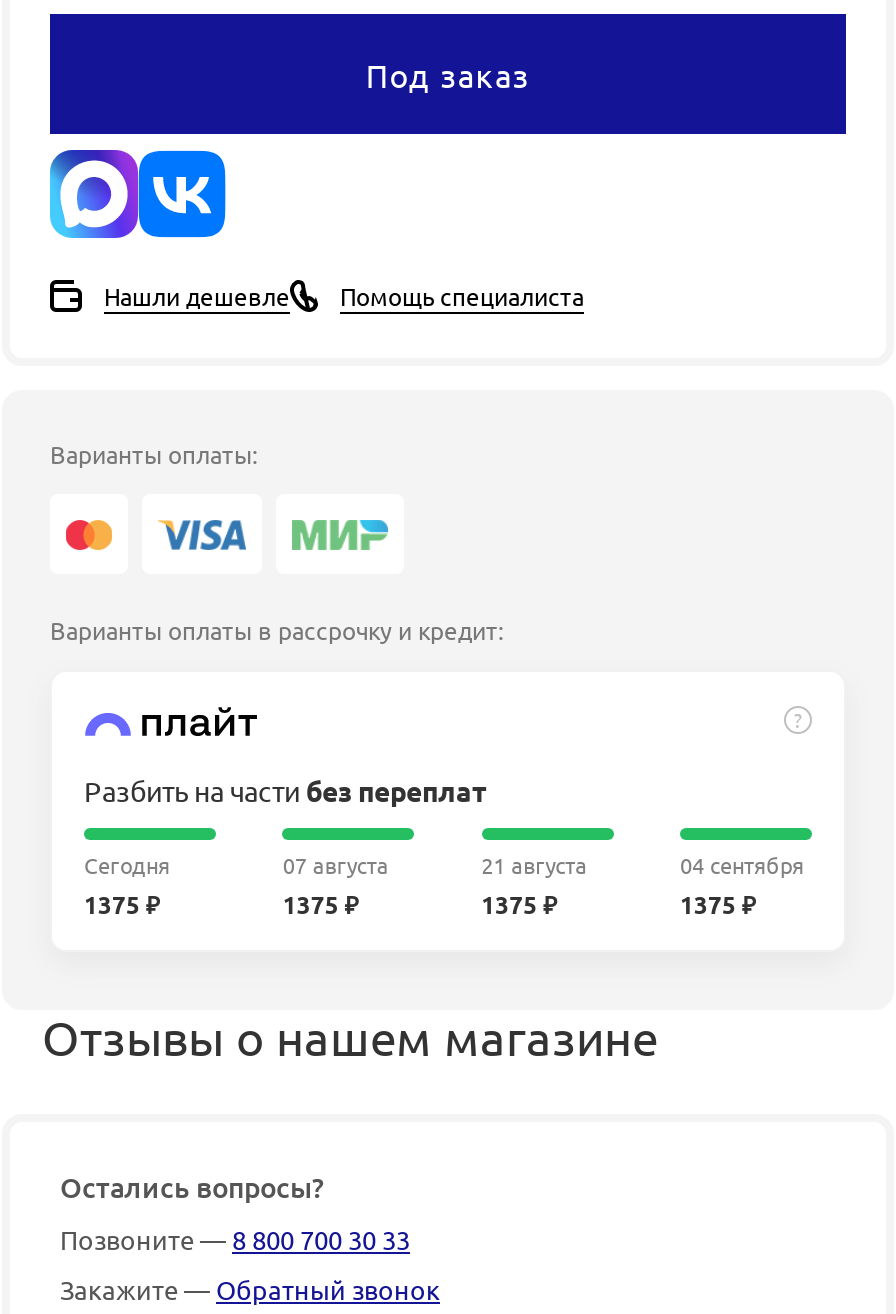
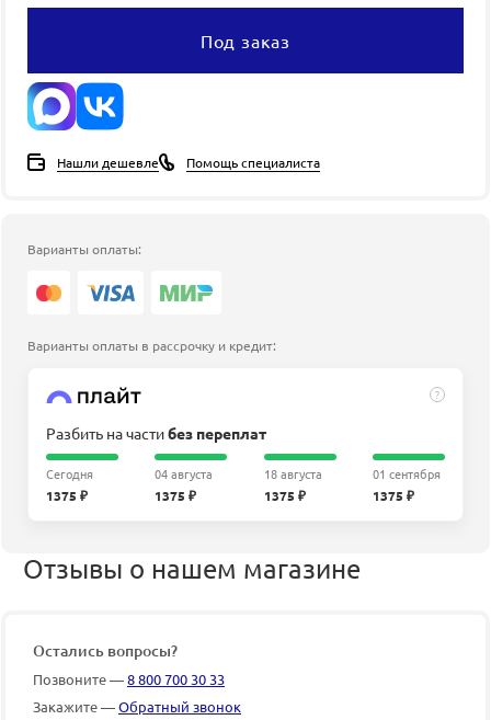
[283,847,389,879] 07 августа -> [155,464,213,482] 04 августа
[481,847,587,879] 21 августа -> [264,464,322,482] 18 августа
[680,847,804,879] 04 сентября -> [373,464,441,482] 01 сентября

